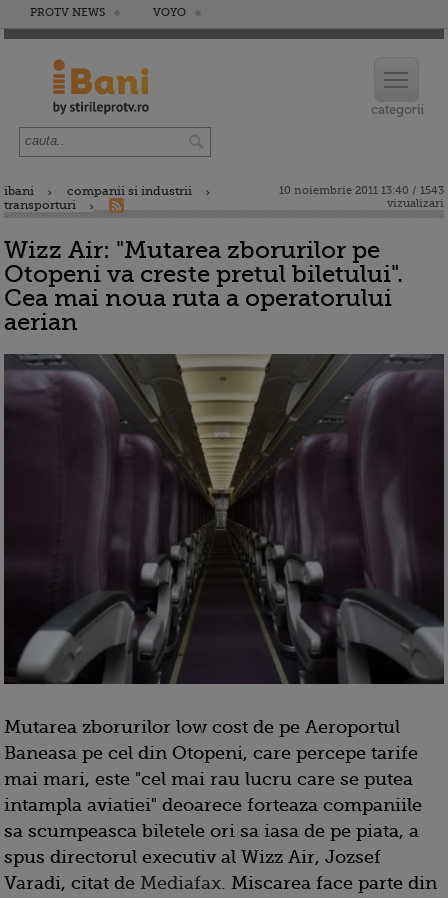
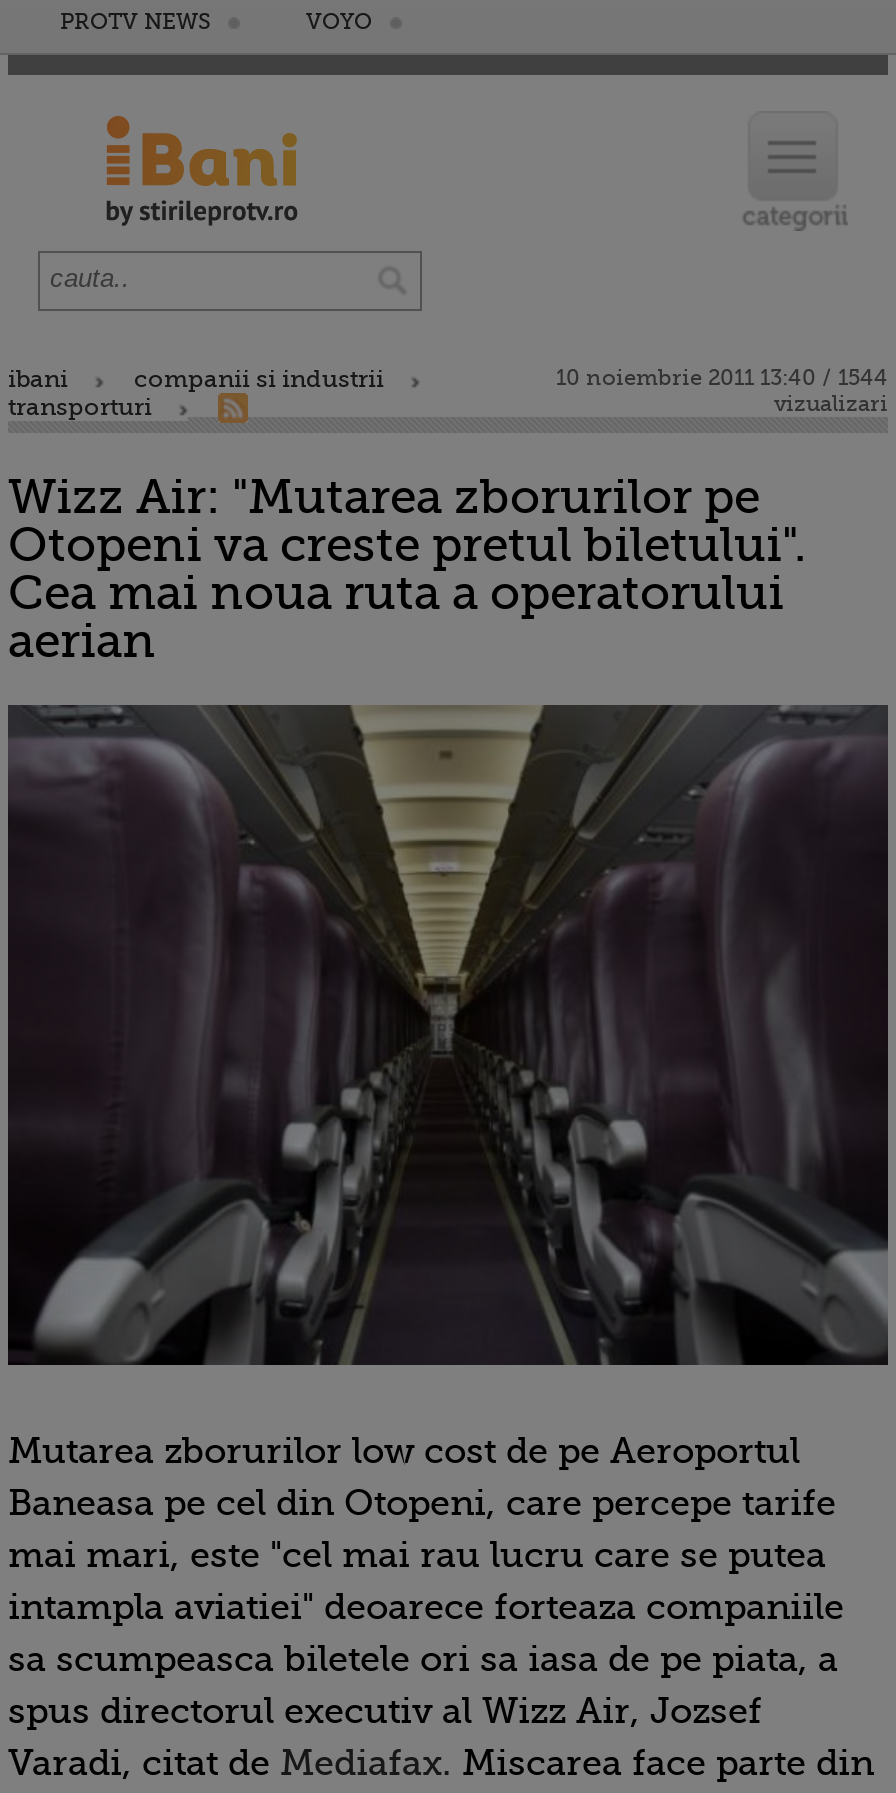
[279,184,444,197] 10 noiembrie 2011 13:40 / 1543 -> [556,365,888,391] 10 noiembrie 2011 13:40 / 1544

